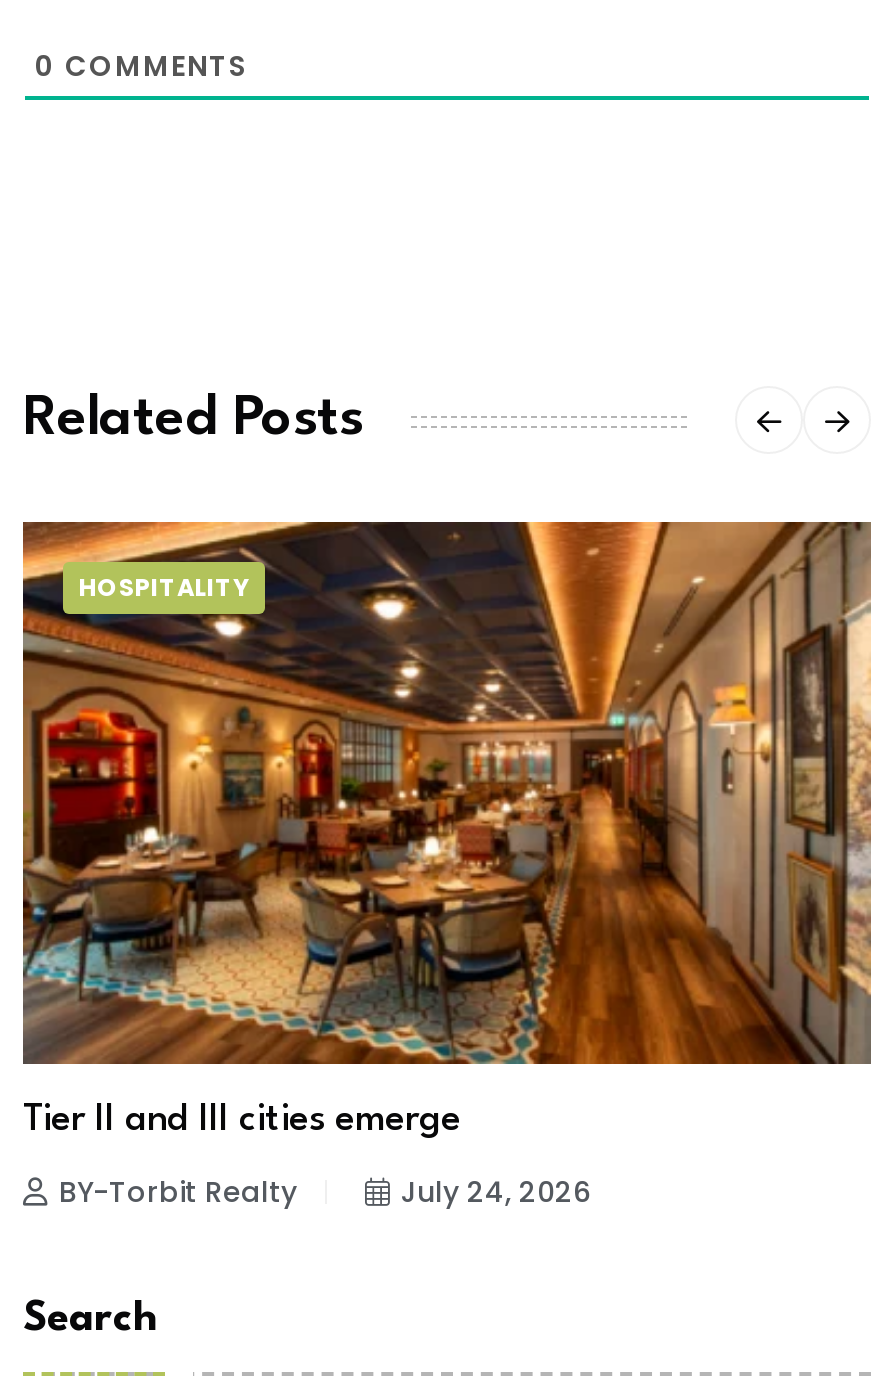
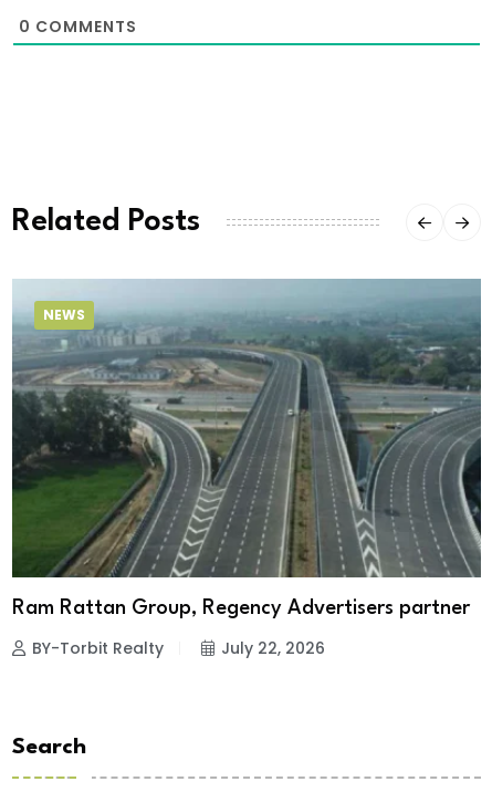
[21,519,873,1067] [image] | HOSPITALITY -> [11,278,482,579] [image] | NEWS
[23,1101,461,1137] Tier II and III cities emerge -> [12,598,470,618] Ram Rattan Group, Regency Advertisers partner
[401,1171,591,1211] July 24, 2026 -> [221,637,325,659] July 22, 2026

